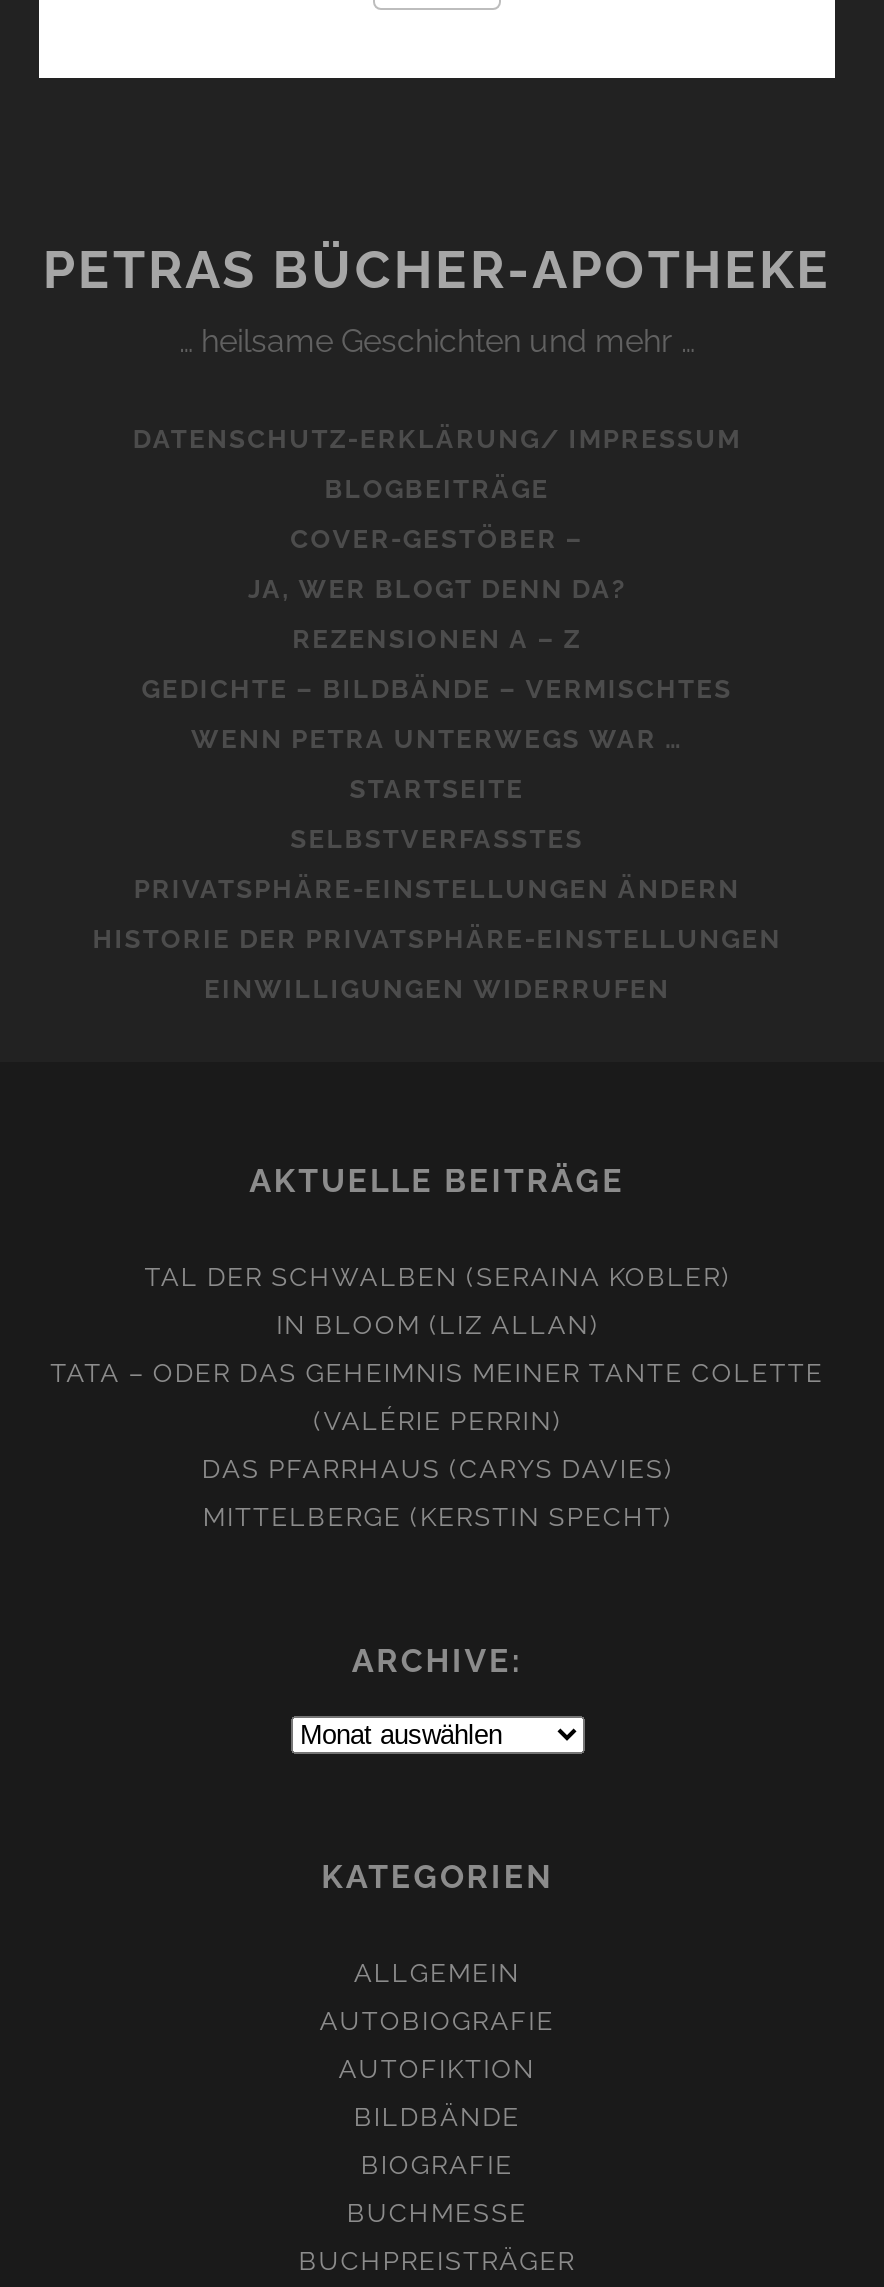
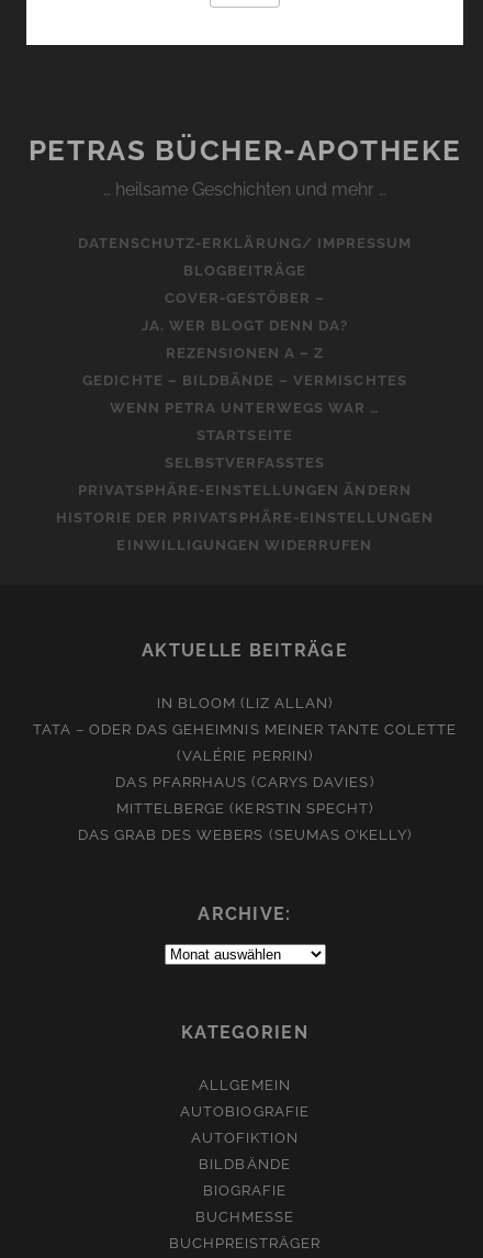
[145,1262,729,1292] TAL DER SCHWALBEN (SERAINA KOBLER) -> none
moved [50,1310,824,1532] -> [32,695,457,817]: IN BLOOM (LIZ ALLAN) | TATA – ODER DAS GEHEIMNIS MEINER TANTE COLETTE | (VALÉRIE PERRIN) | DAS PFARRHAUS (CARYS DAVIES) | MITTELBERGE (KERSTIN SPECHT)
none -> [78,827,412,843] DAS GRAB DES WEBERS (SEUMAS O’KELLY)

